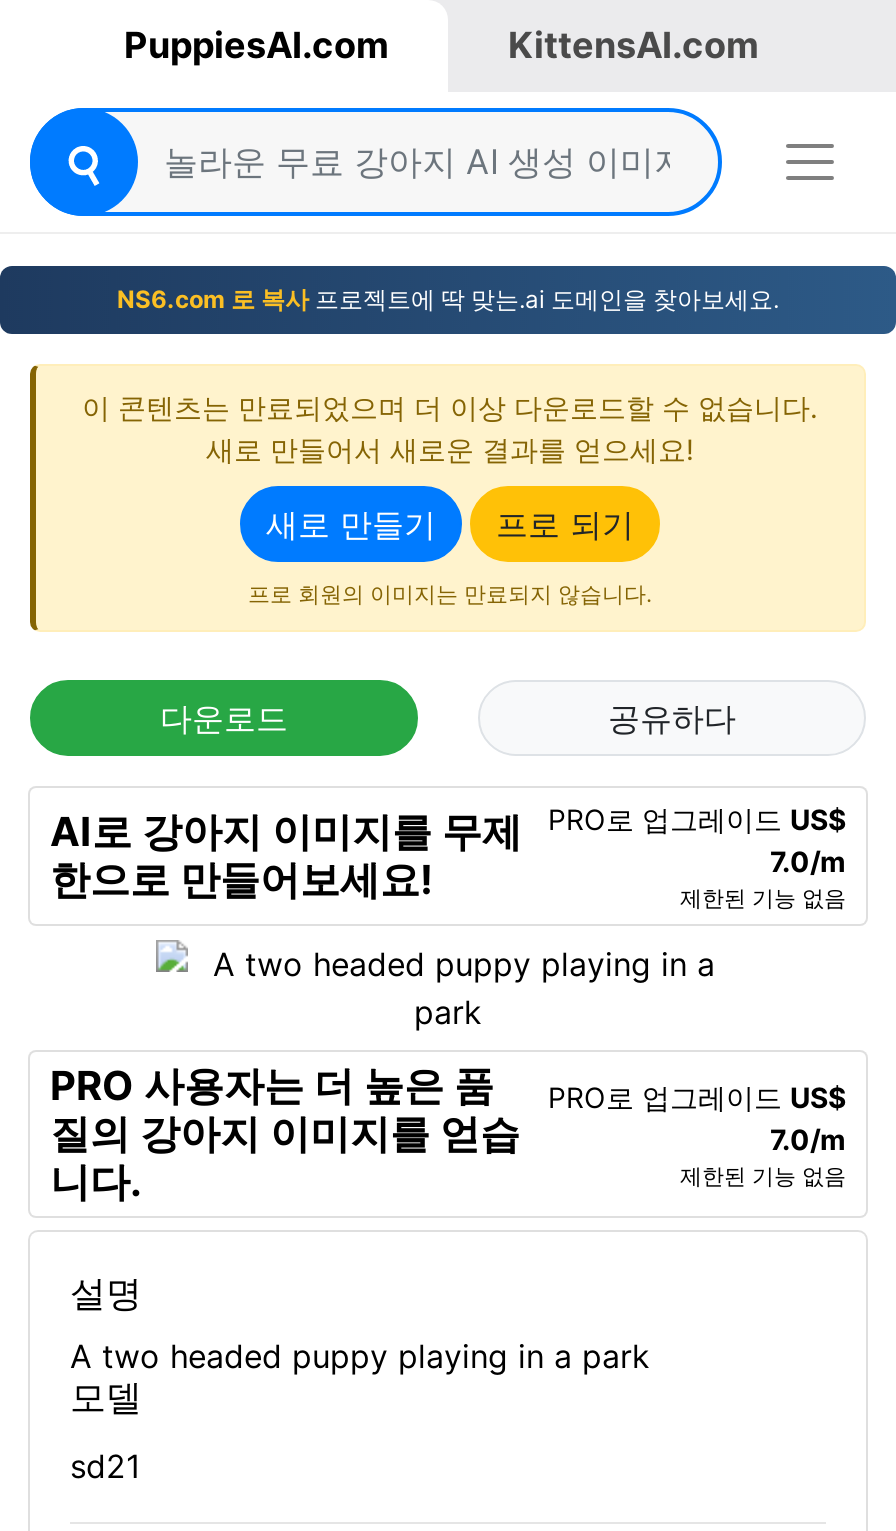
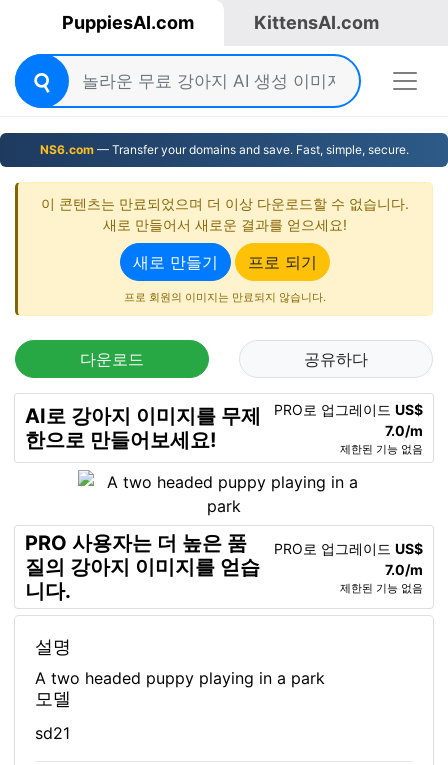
[117,284,779,314] NS6.com 로 복사 프로젝트에 딱 맞는.ai 도메인을 찾아보세요. -> [39,142,408,157] NS6.com — Transfer your domains and save. Fast, simple, secure.

